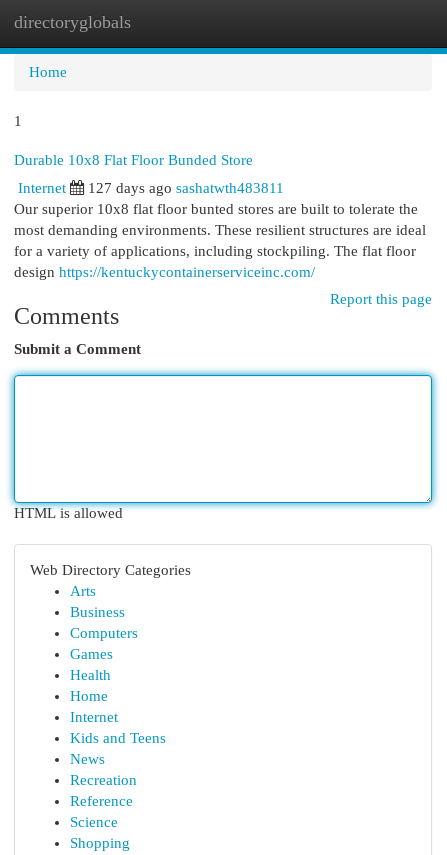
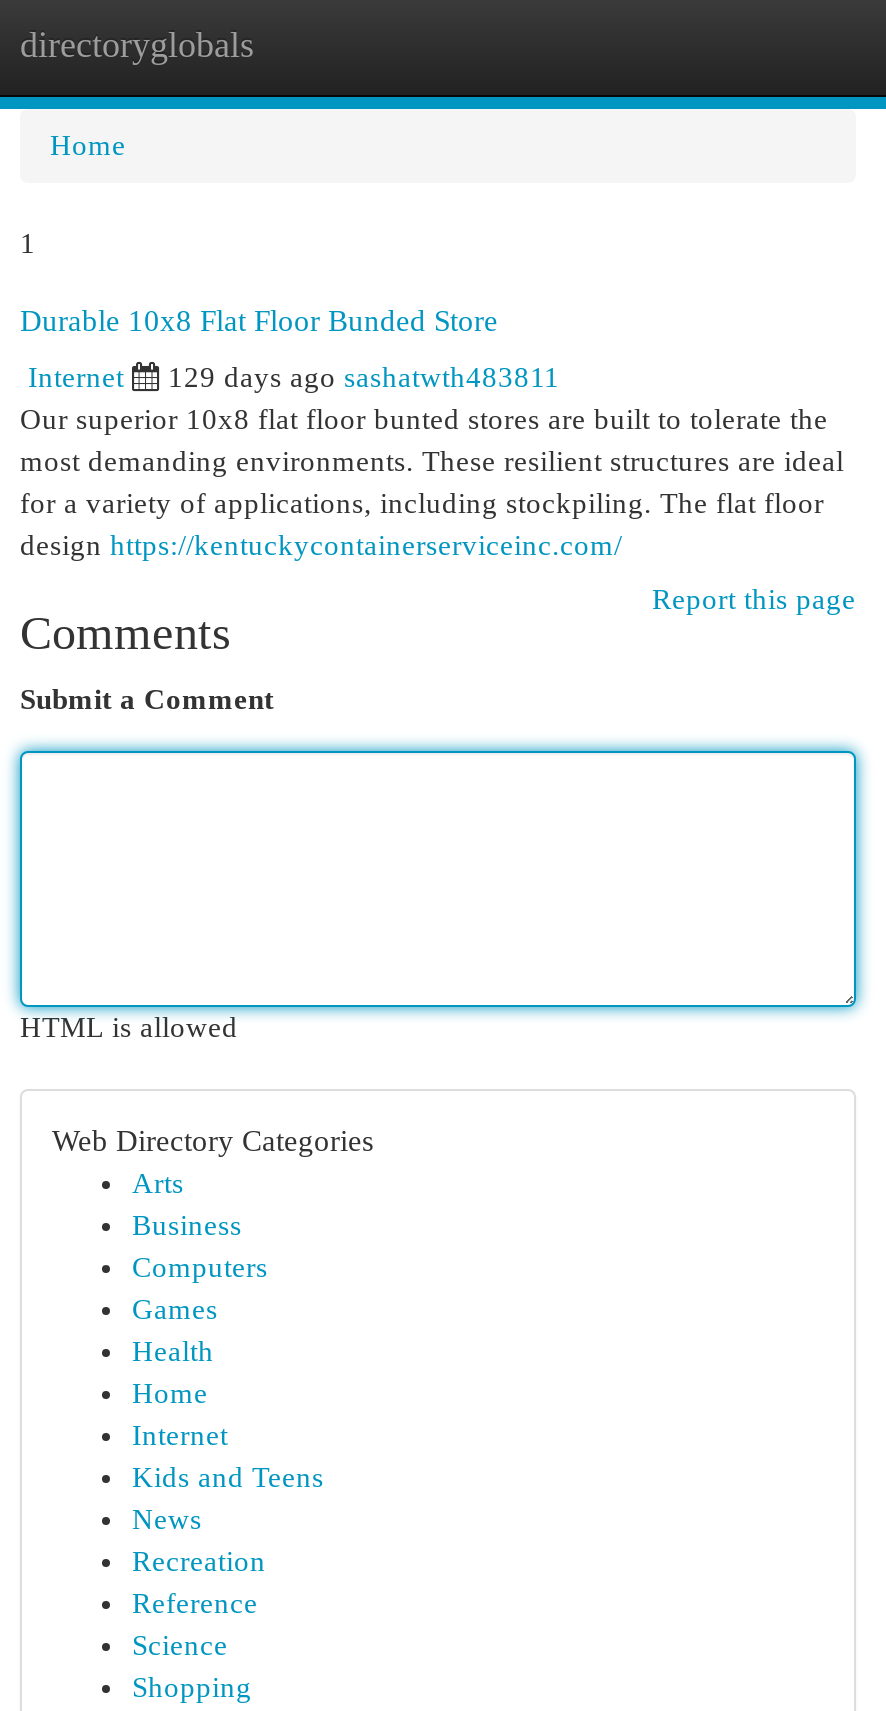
[88,180,284,196] 127 days ago sashatwth483811 -> [168,361,560,393] 129 days ago sashatwth483811

